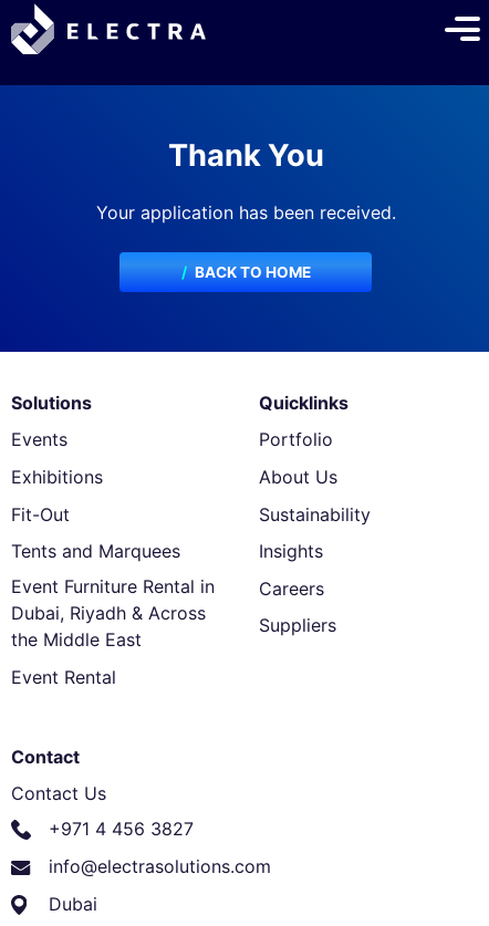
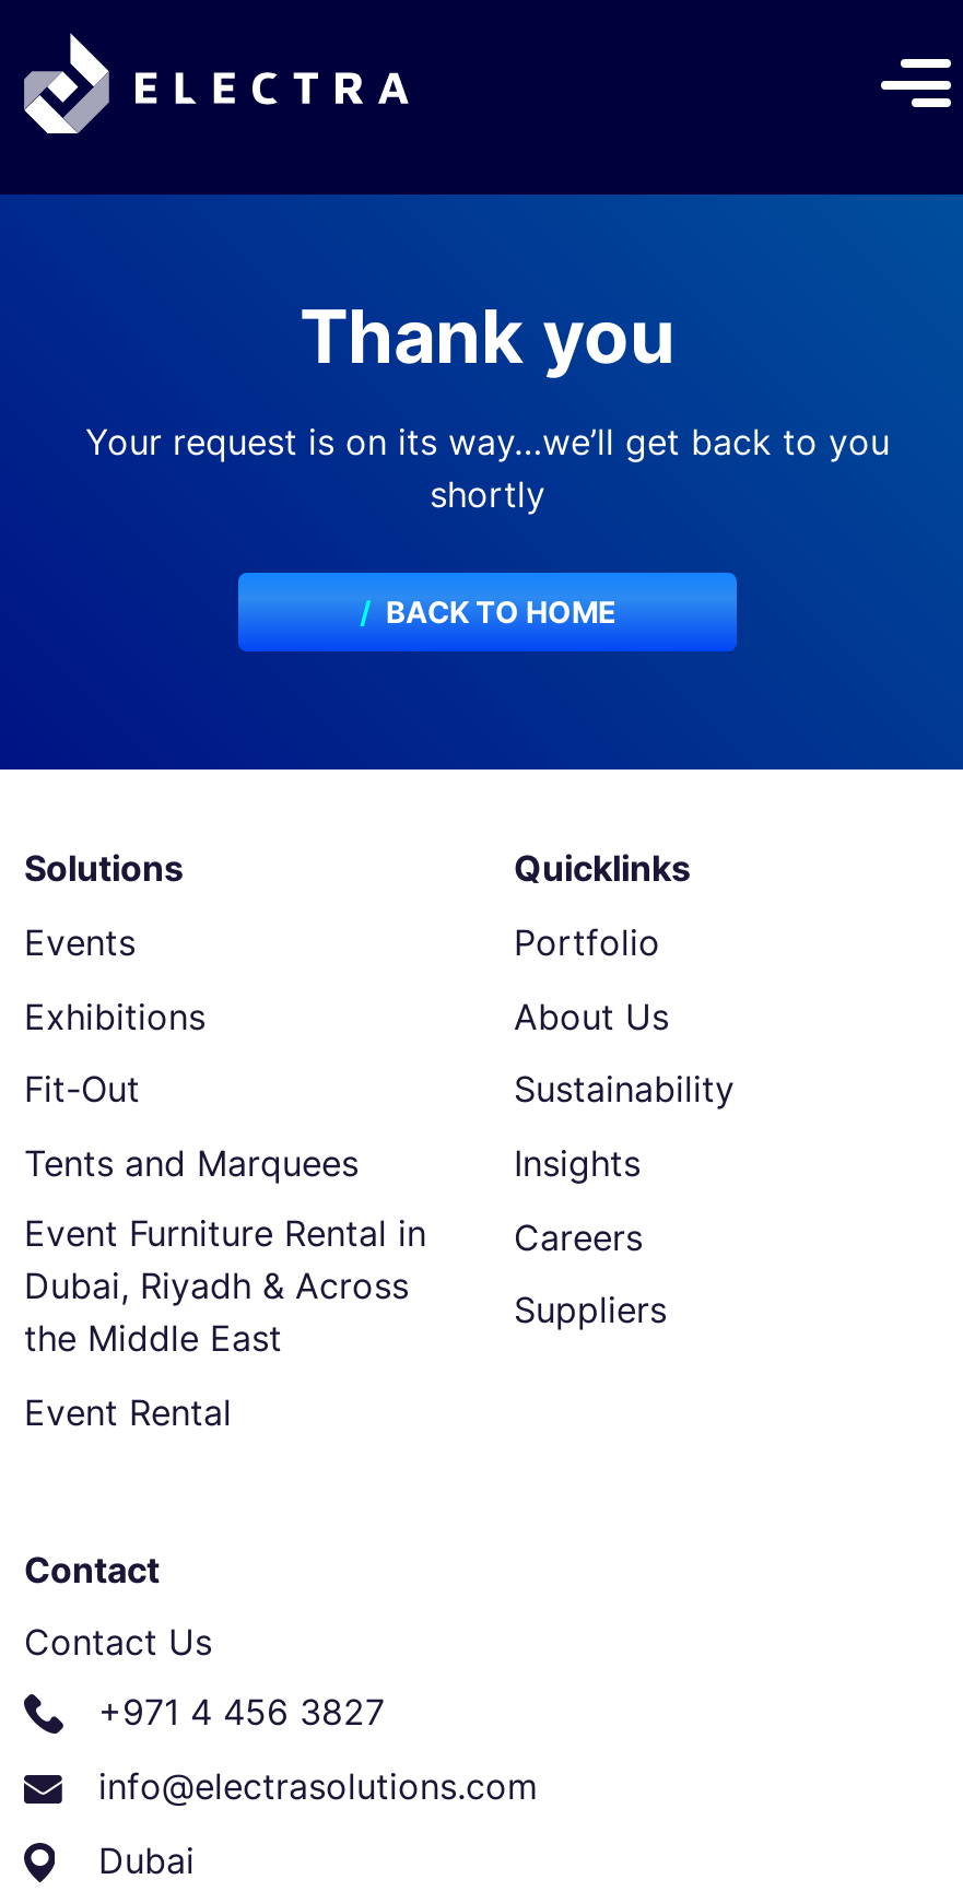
[96,137,396,223] Thank You | Your application has been received. -> [85,290,890,515] Thank you | Your request is on its way…we’ll get back to you | shortly

